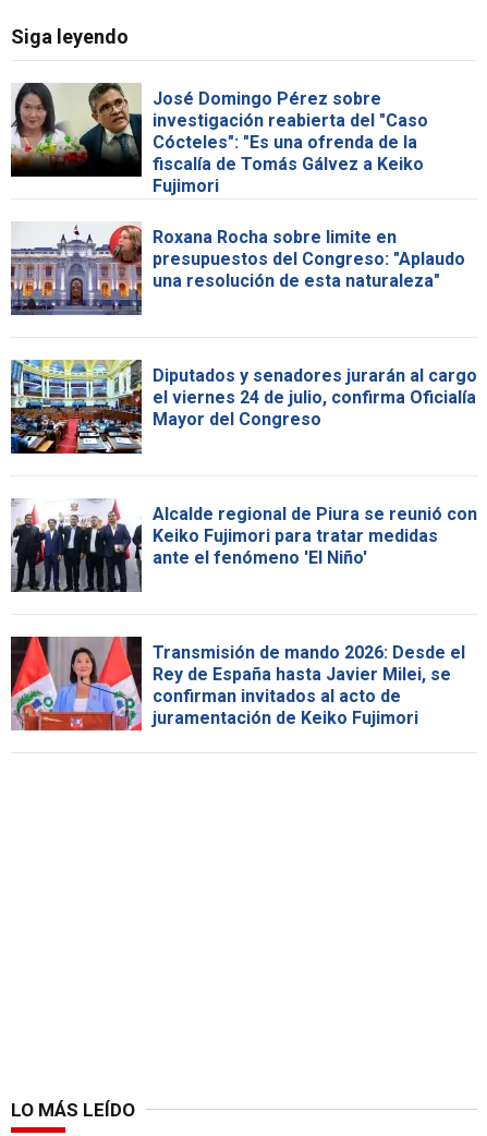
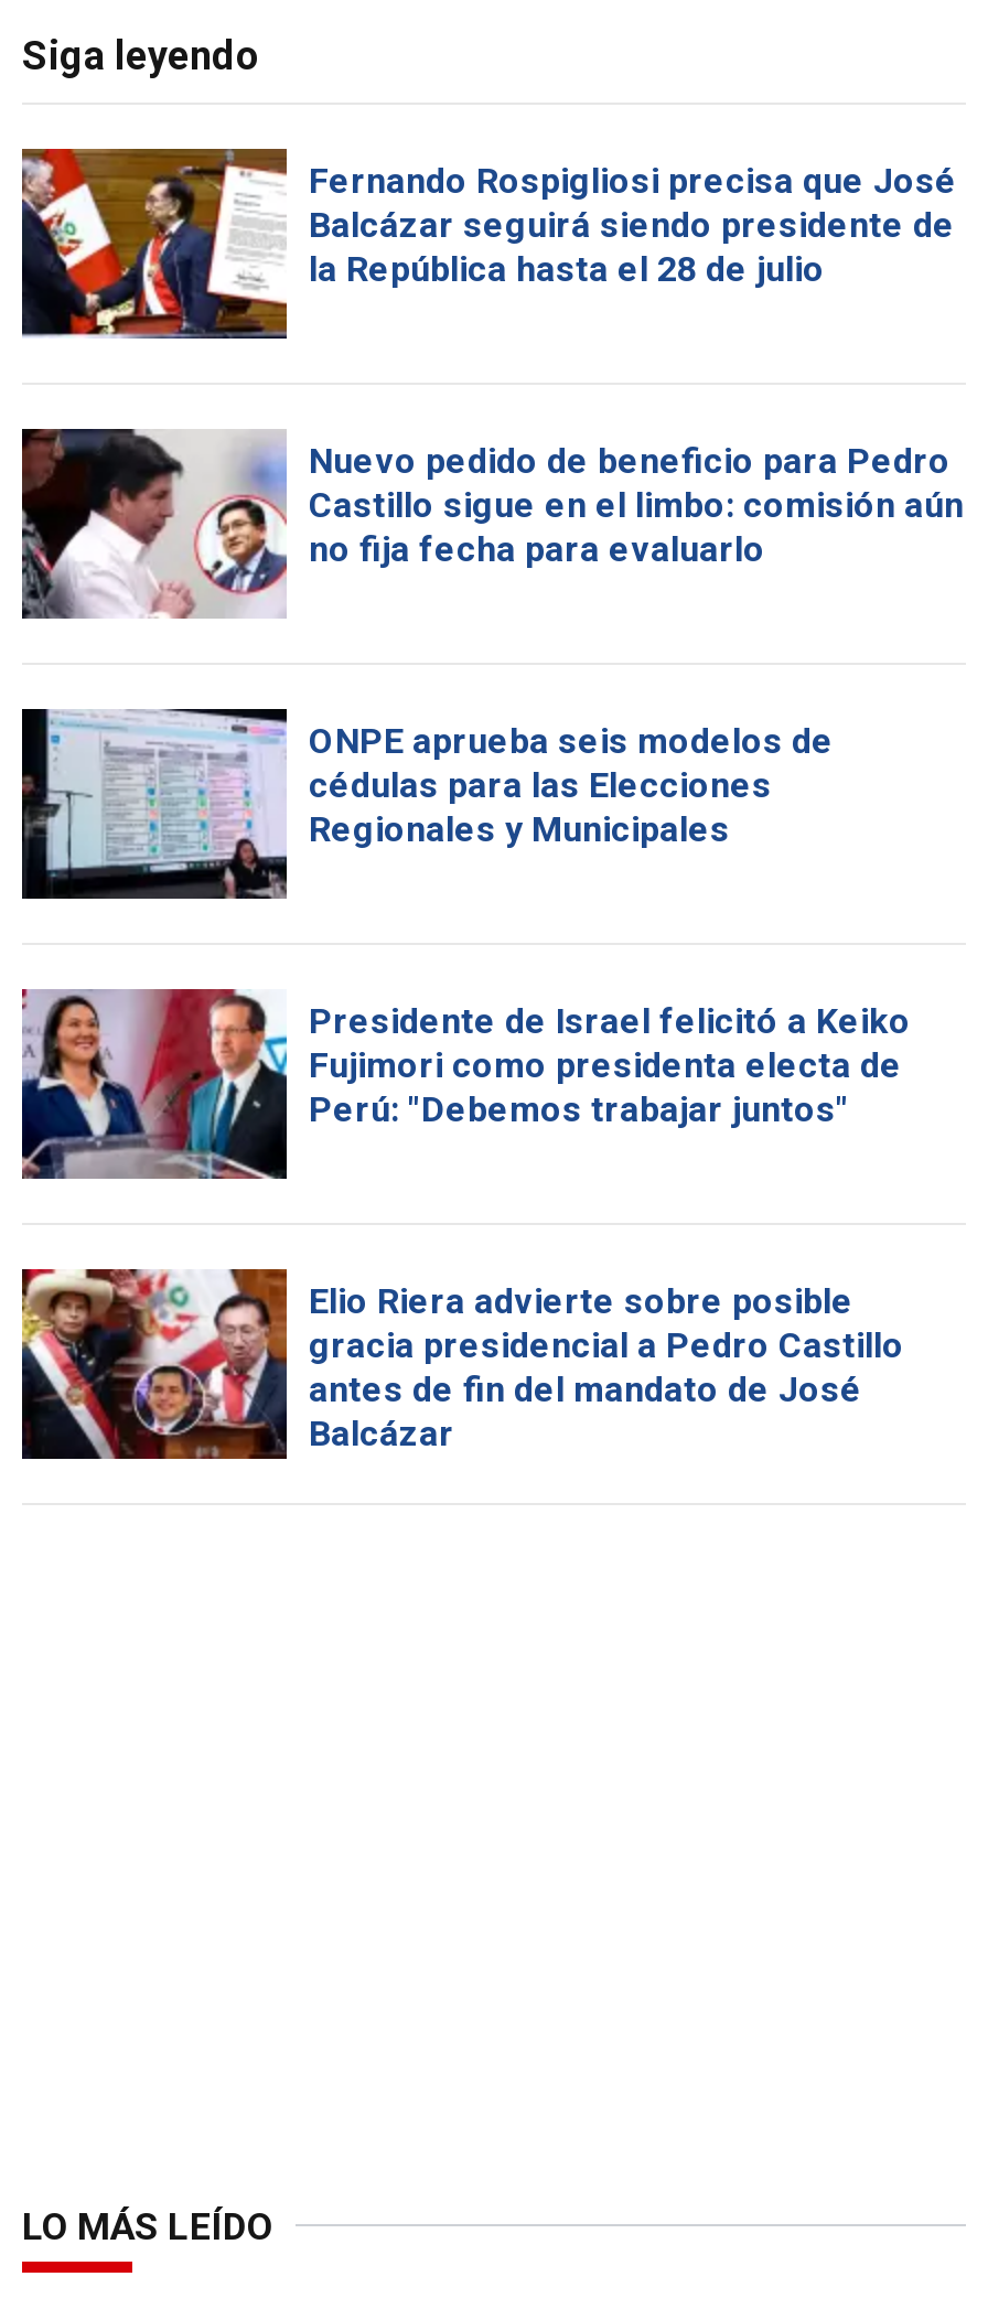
[10,82,428,196] [image] | José Domingo Pérez sobre | investigación reabierta del "Caso | Cócteles": "Es una ofrenda de la | fiscalía de Tomás Gálvez a Keiko | Fujimori -> [20,147,957,341] [image] | Fernando Rospigliosi precisa que José | Balcázar seguirá siendo presidente de | la República hasta el 28 de julio
[11,221,465,316] [image] | Roxana Rocha sobre limite en | presupuestos del Congreso: "Aplaudo | una resolución de esta naturaleza" -> [20,427,964,619] [image] | Nuevo pedido de beneficio para Pedro | Castillo sigue en el limbo: comisión aún | no fija fecha para evaluarlo
[10,359,477,455] [image] | Diputados y senadores jurarán al cargo | el viernes 24 de julio, confirma Oficialía | Mayor del Congreso -> [20,707,834,901] [image] | ONPE aprueba seis modelos de | cédulas para las Elecciones | Regionales y Municipales
[11,498,477,593] [image] | Alcalde regional de Piura se reunió con | Keiko Fujimori para tratar medidas | ante el fenómeno 'El Niño' -> [20,987,911,1181] [image] | Presidente de Israel felicitó a Keiko | Fujimori como presidenta electa de | Perú: "Debemos trabajar juntos"
[10,636,465,732] [image] | Transmisión de mando 2026: Desde el | Rey de España hasta Javier Milei, se | confirman invitados al acto de | juramentación de Keiko Fujimori -> [20,1267,904,1461] [image] | Elio Riera advierte sobre posible | gracia presidencial a Pedro Castillo | antes de fin del mandato de José | Balcázar

